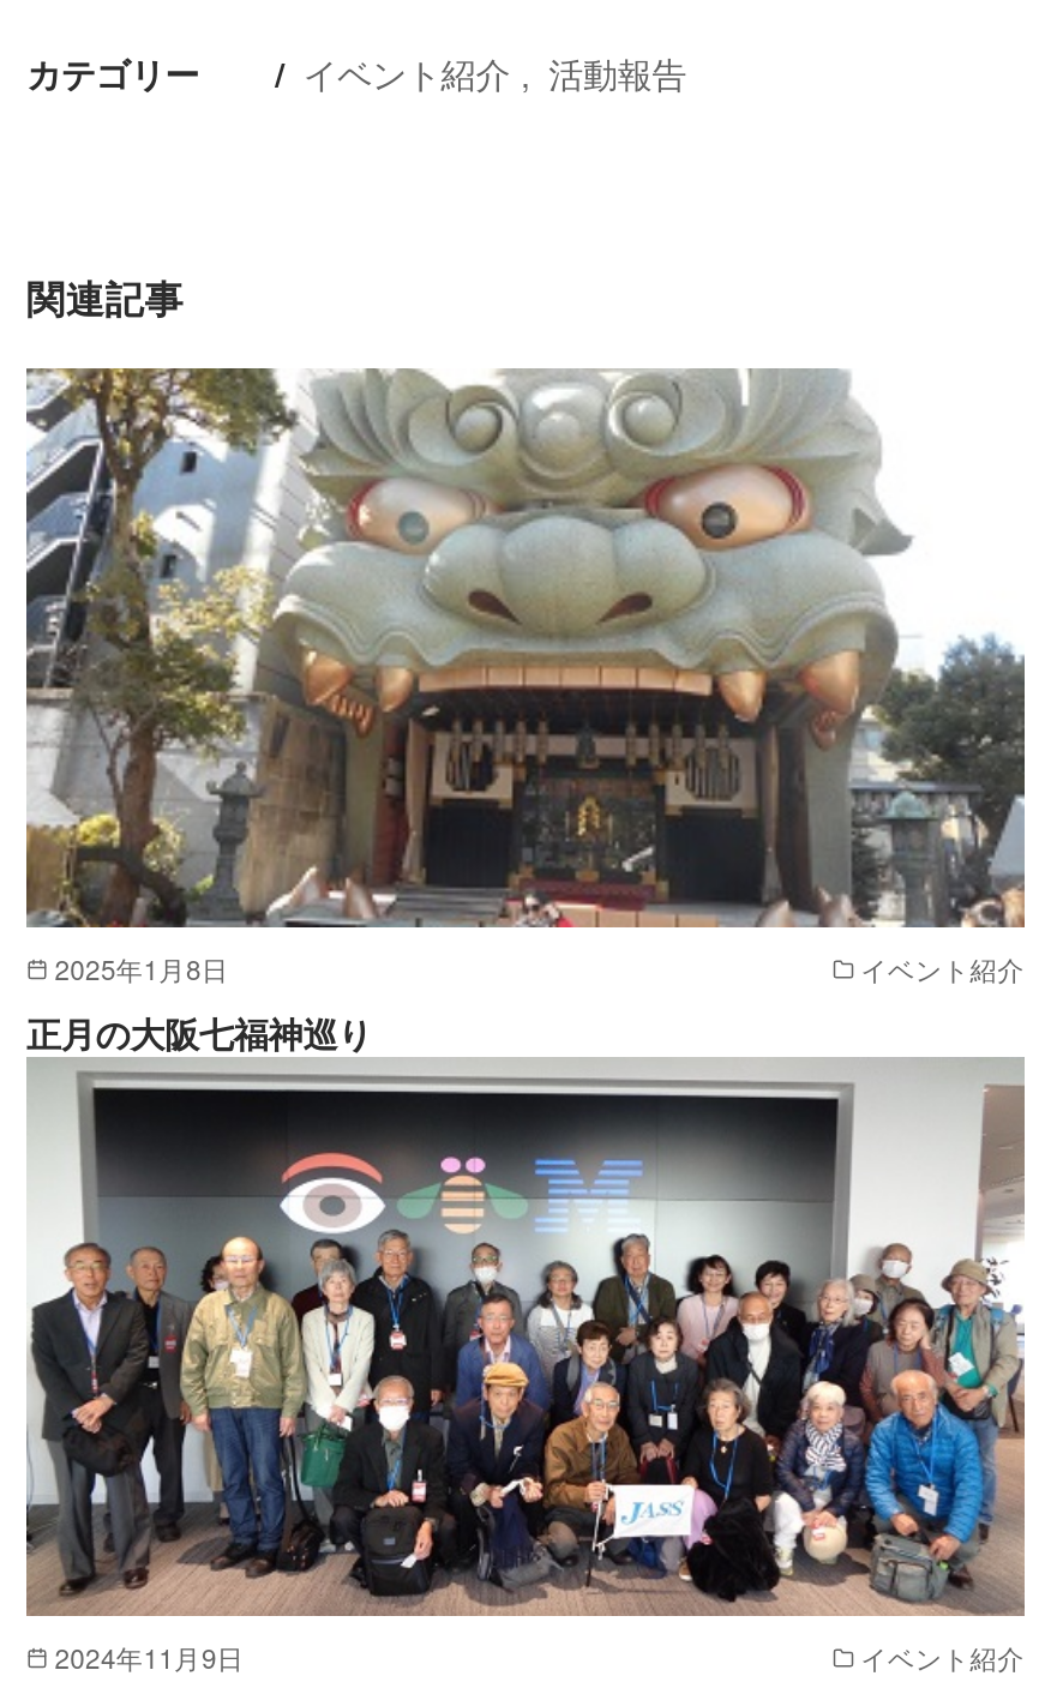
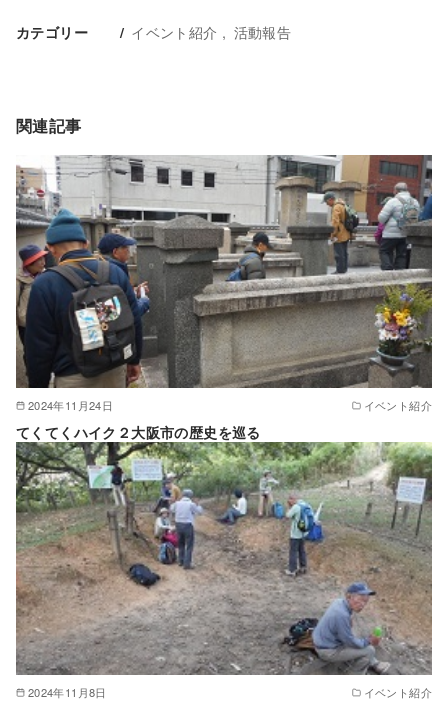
[24,366,1027,987] [image] | 2025年1月8日 -> [15,154,433,413] [image] | 2024年11月24日
[26,1009,372,1057] 正月の大阪七福神巡り -> [16,422,261,442] てくてくハイク２大阪市の歴史を巡る
[26,1057,1025,1676] [image] | 2024年11月9日 -> [15,442,433,700] [image] | 2024年11月8日

